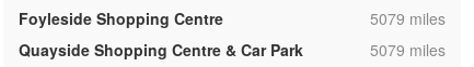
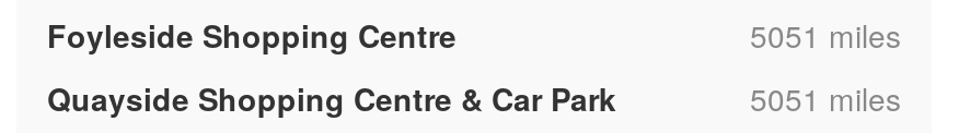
[370,8,446,29] 5079 miles -> [750,13,901,57] 5051 miles
[370,39,446,61] 5079 miles -> [750,76,901,120] 5051 miles

